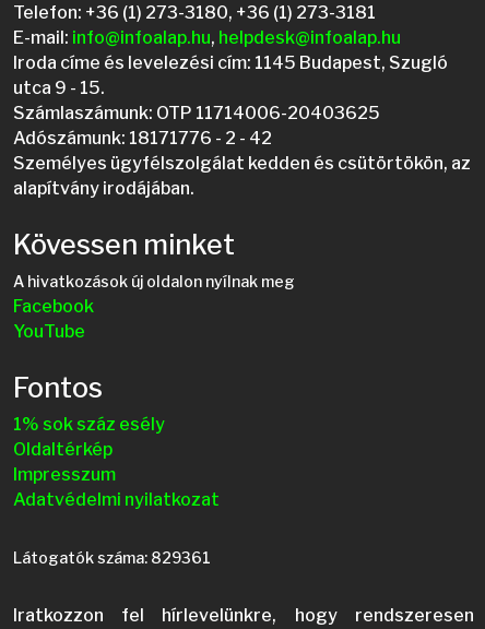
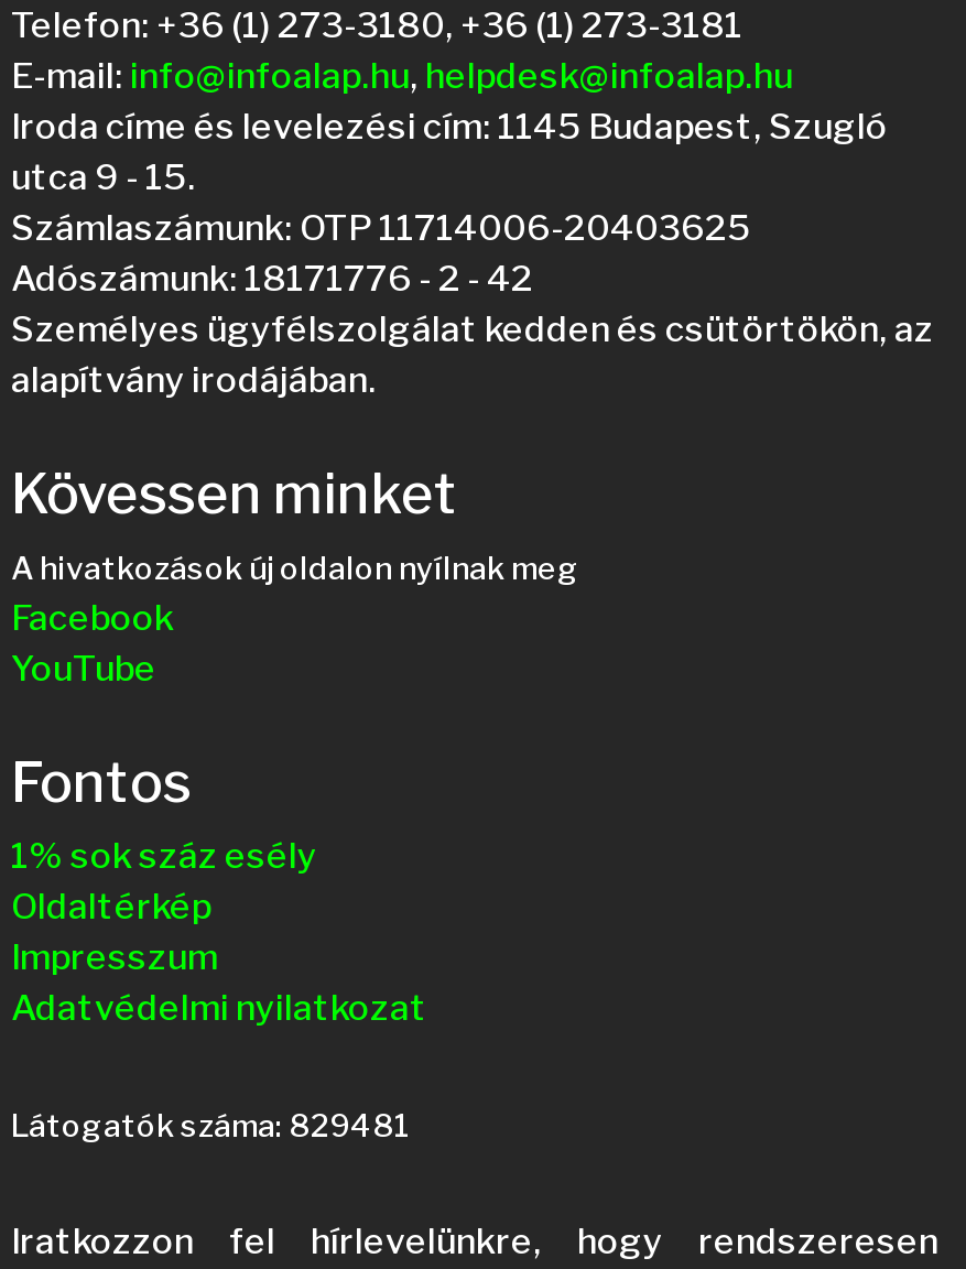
[14,548,211,567] Látogatók száma: 829361 -> [11,1106,412,1143] Látogatók száma: 829481

